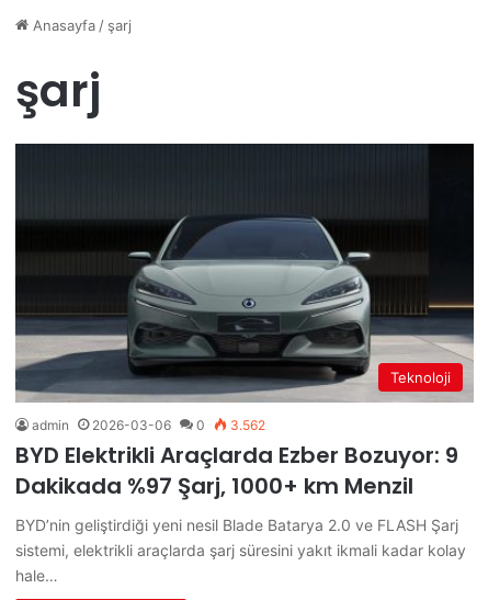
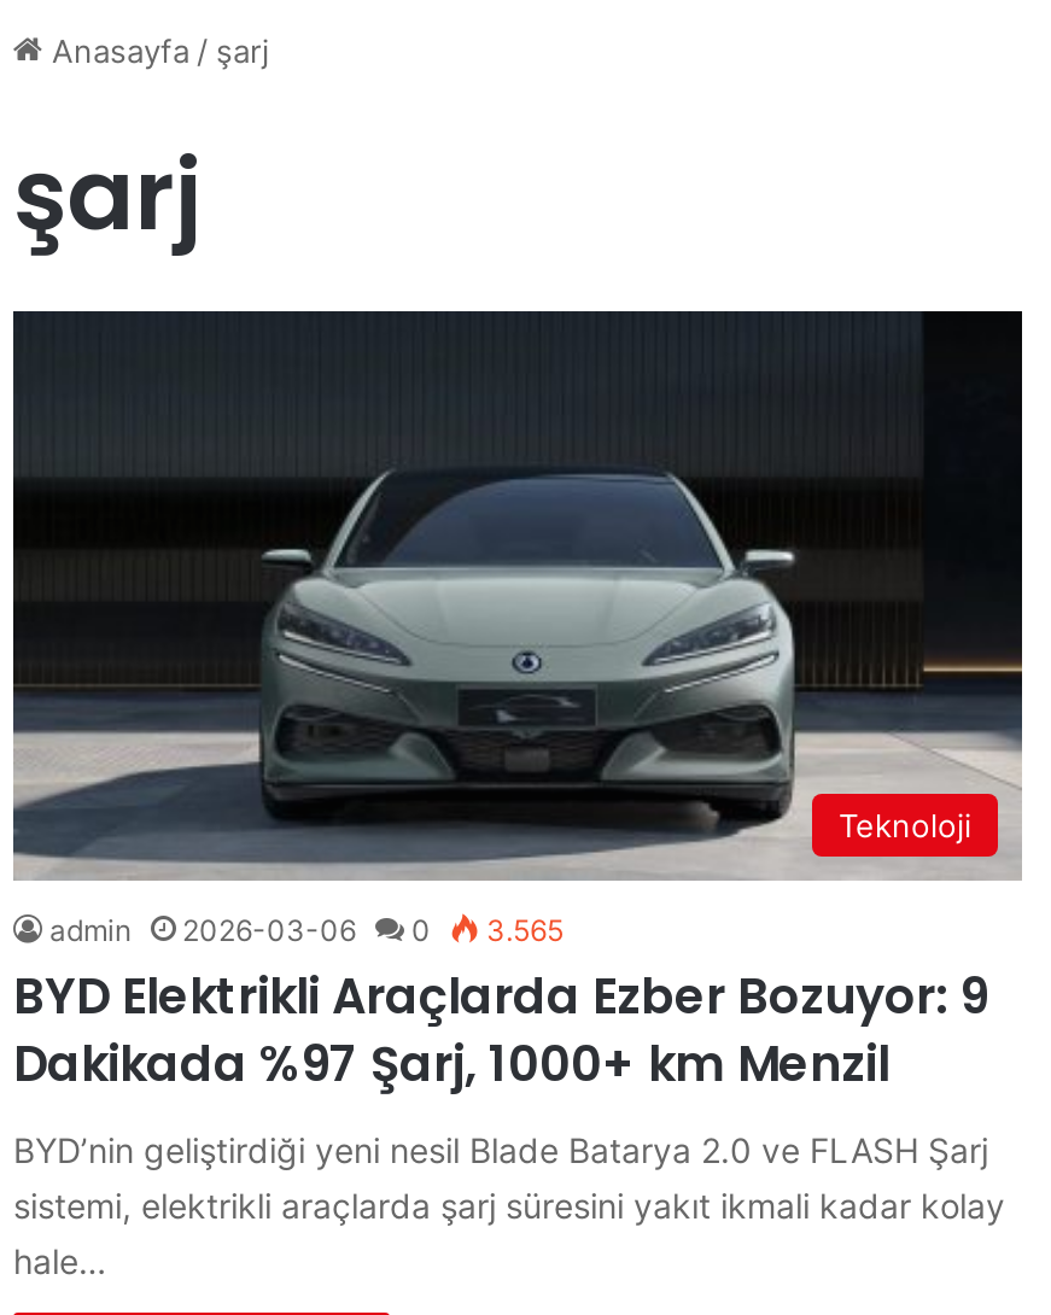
[32,417,265,433] admin 2026-03-06 0 3.562 -> [49,912,564,948] admin 2026-03-06 0 3.565

